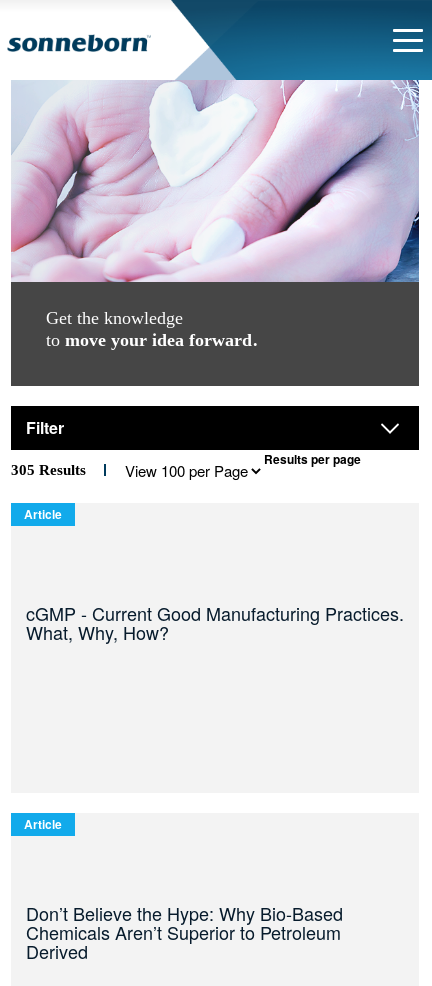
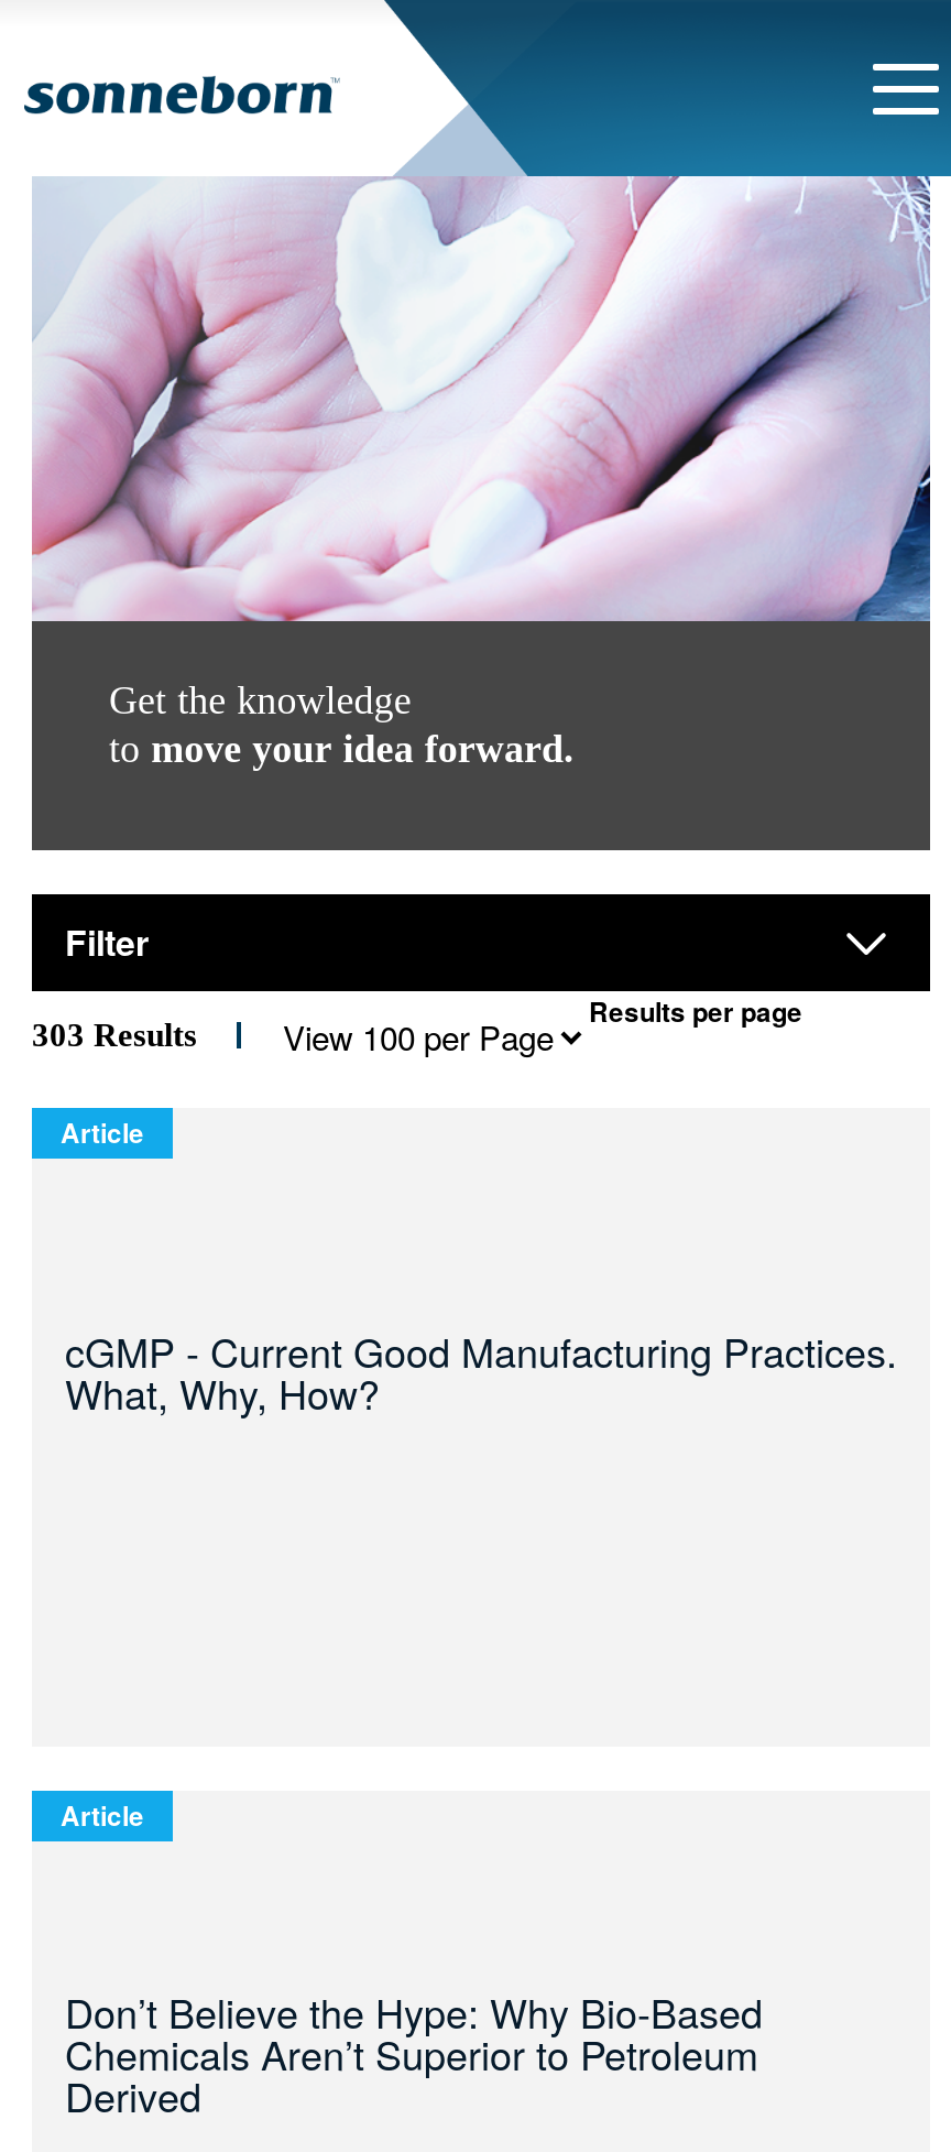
[11,462,86,478] 305 Results -> [32,1017,197,1052] 303 Results

